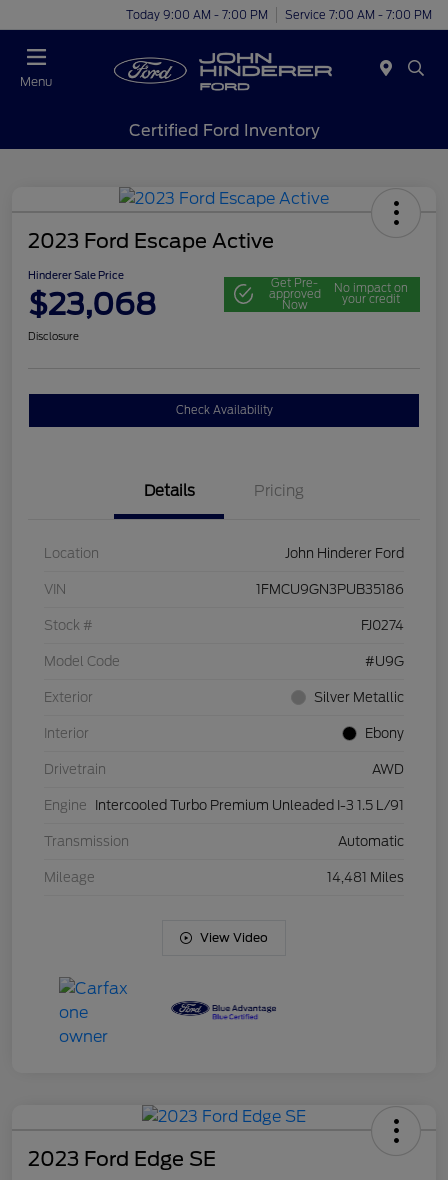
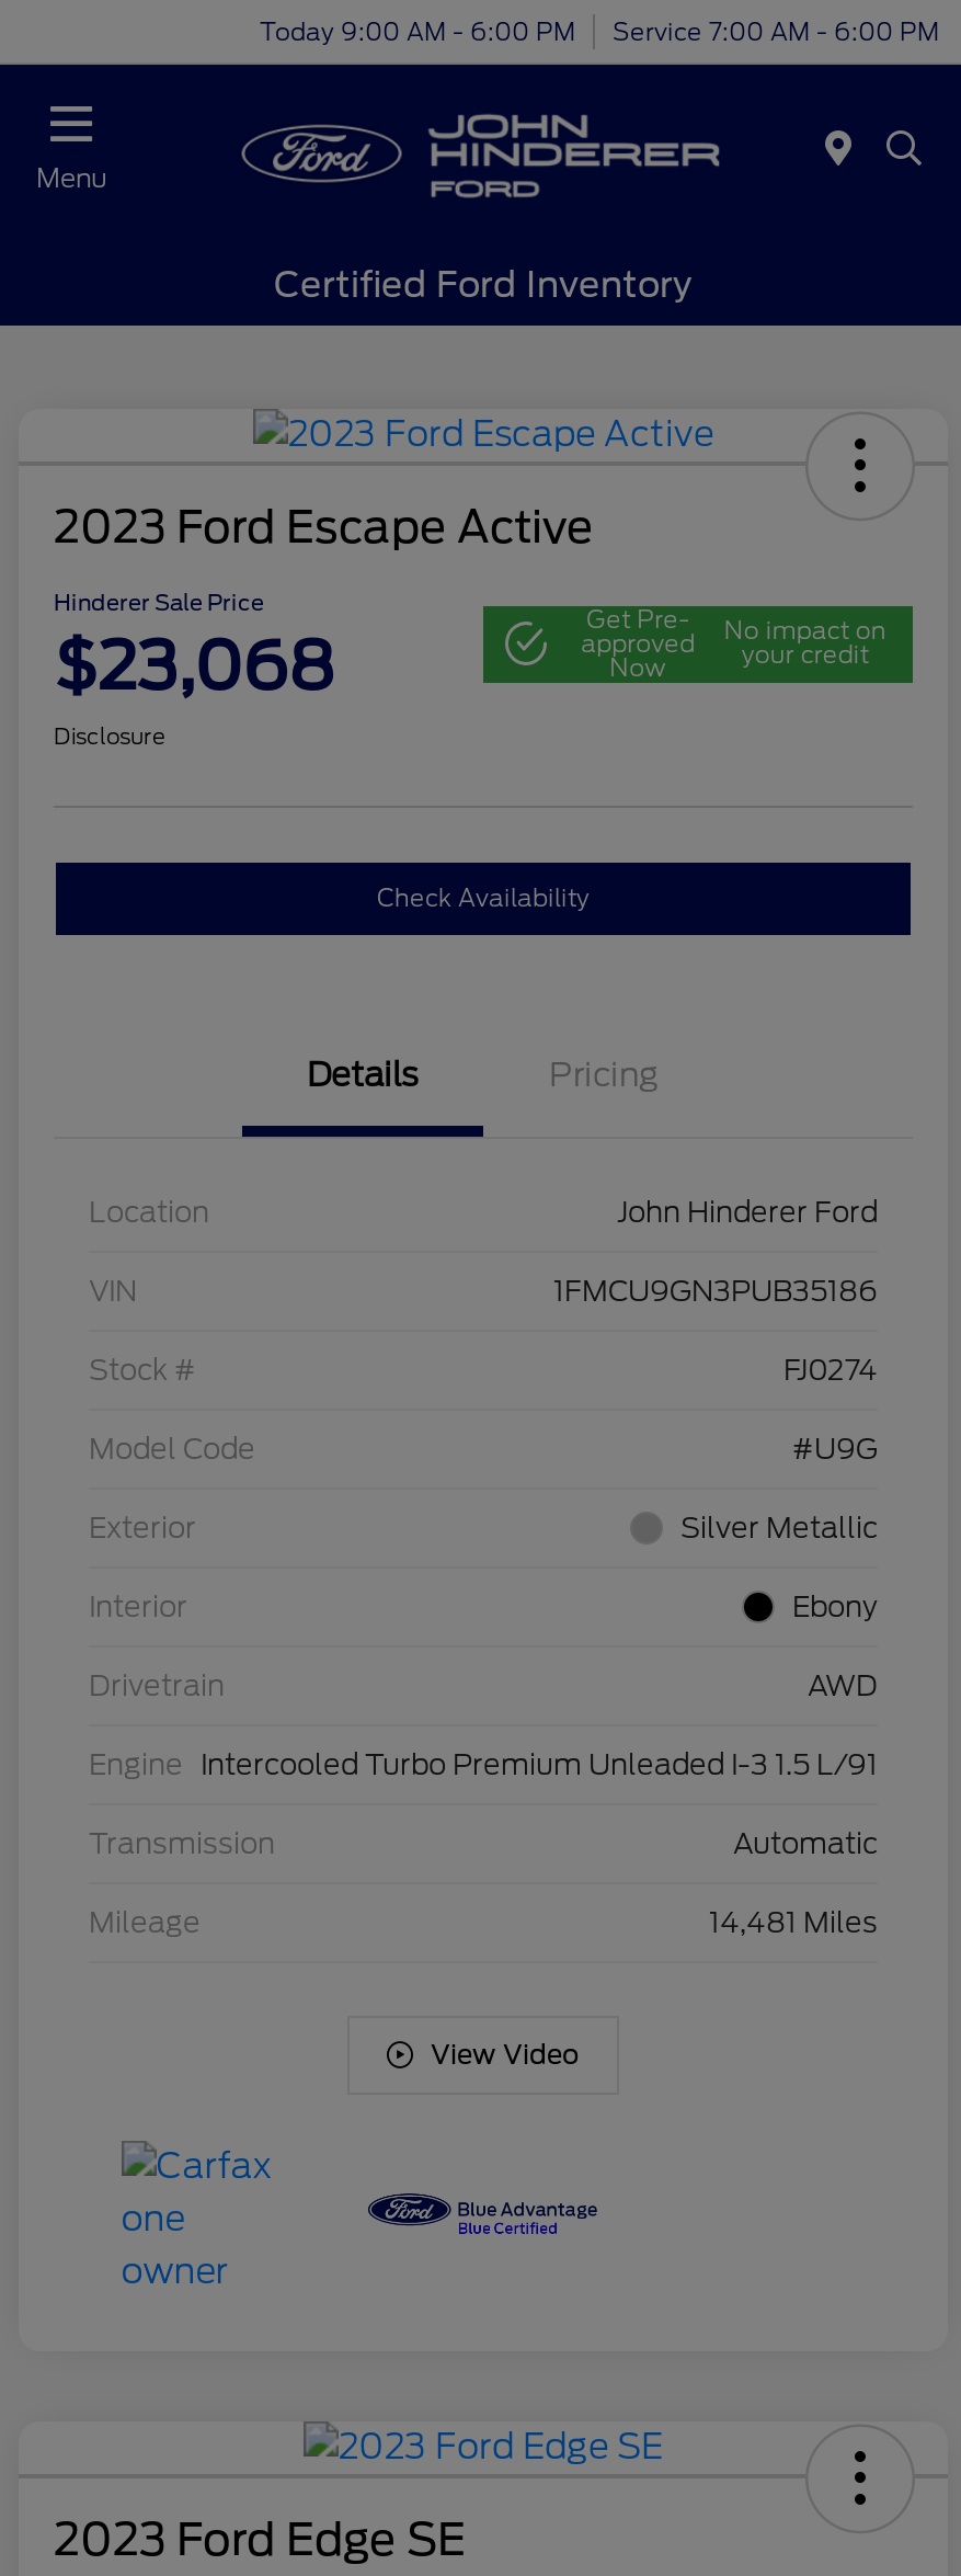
[126,7,268,21] Today 9:00 AM - 7:00 PM -> [260,15,575,46] Today 9:00 AM - 6:00 PM
[285,7,432,21] Service 7:00 AM - 7:00 PM -> [613,15,939,46] Service 7:00 AM - 6:00 PM

